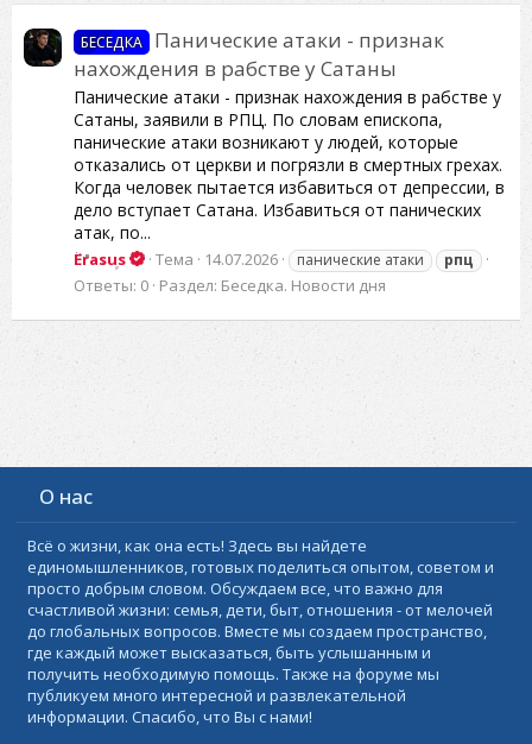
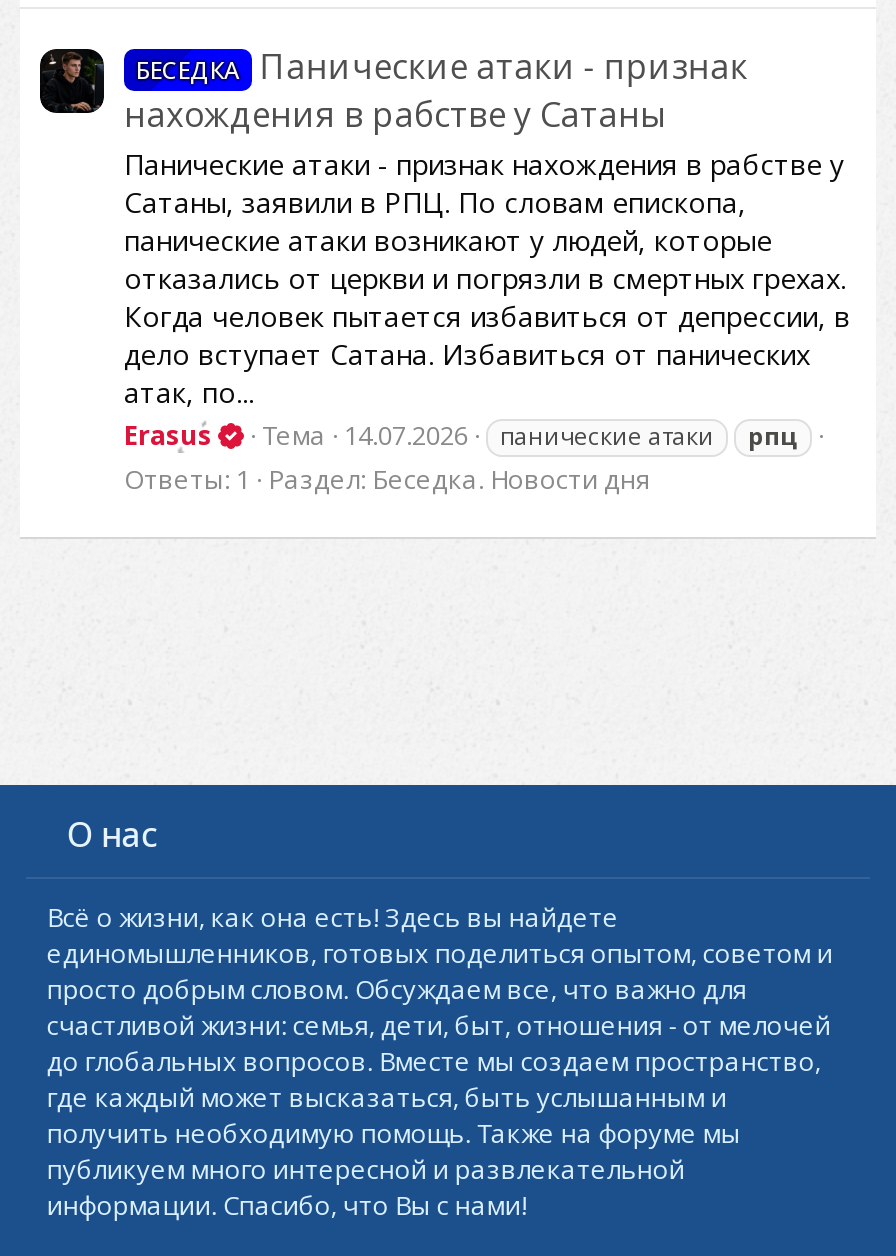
[74,274,386,295] Ответы: 0 Раздел: Беседка. Новости дня -> [124,461,650,497] Ответы: 1 Раздел: Беседка. Новости дня

